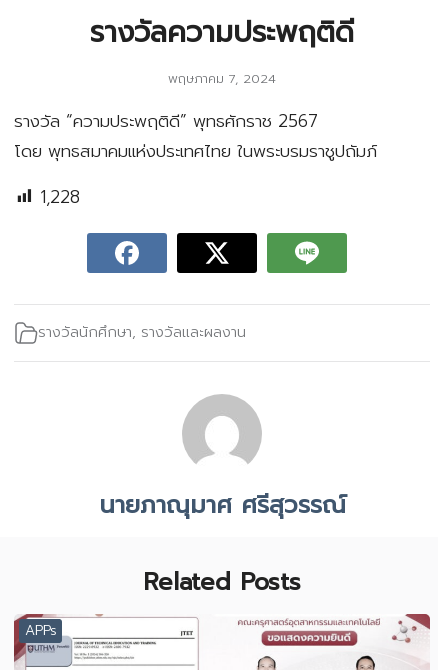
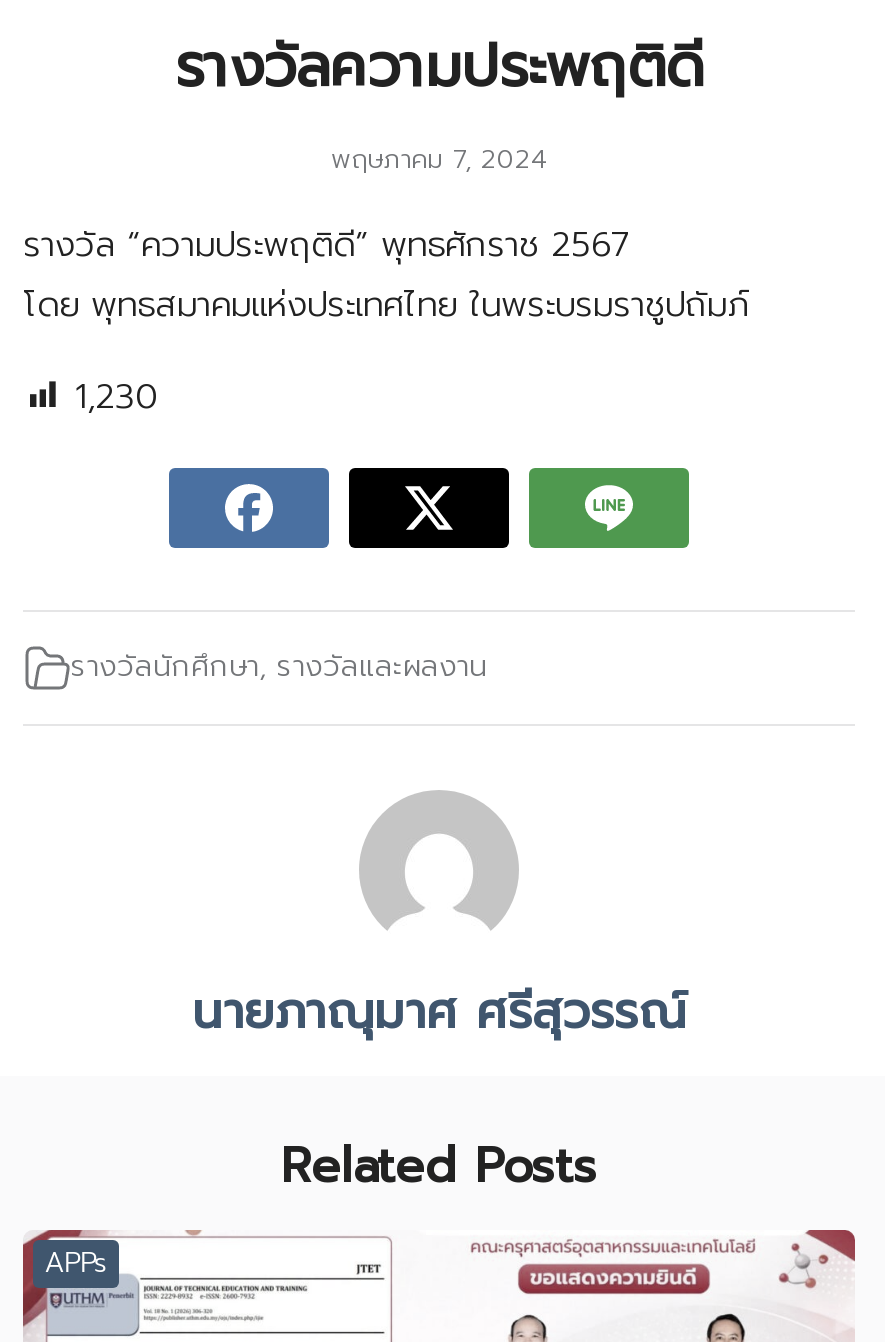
[40,184,80,210] 1,228 -> [75,369,157,421] 1,230

